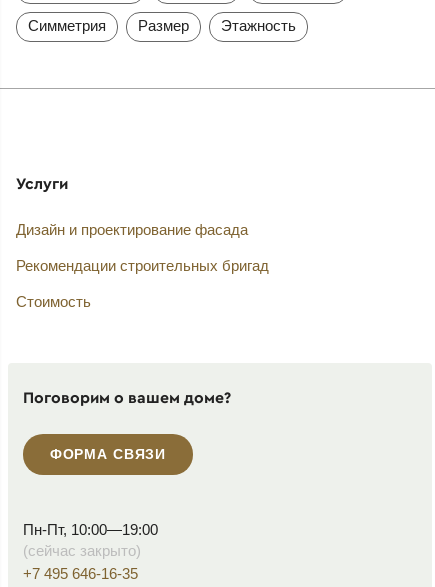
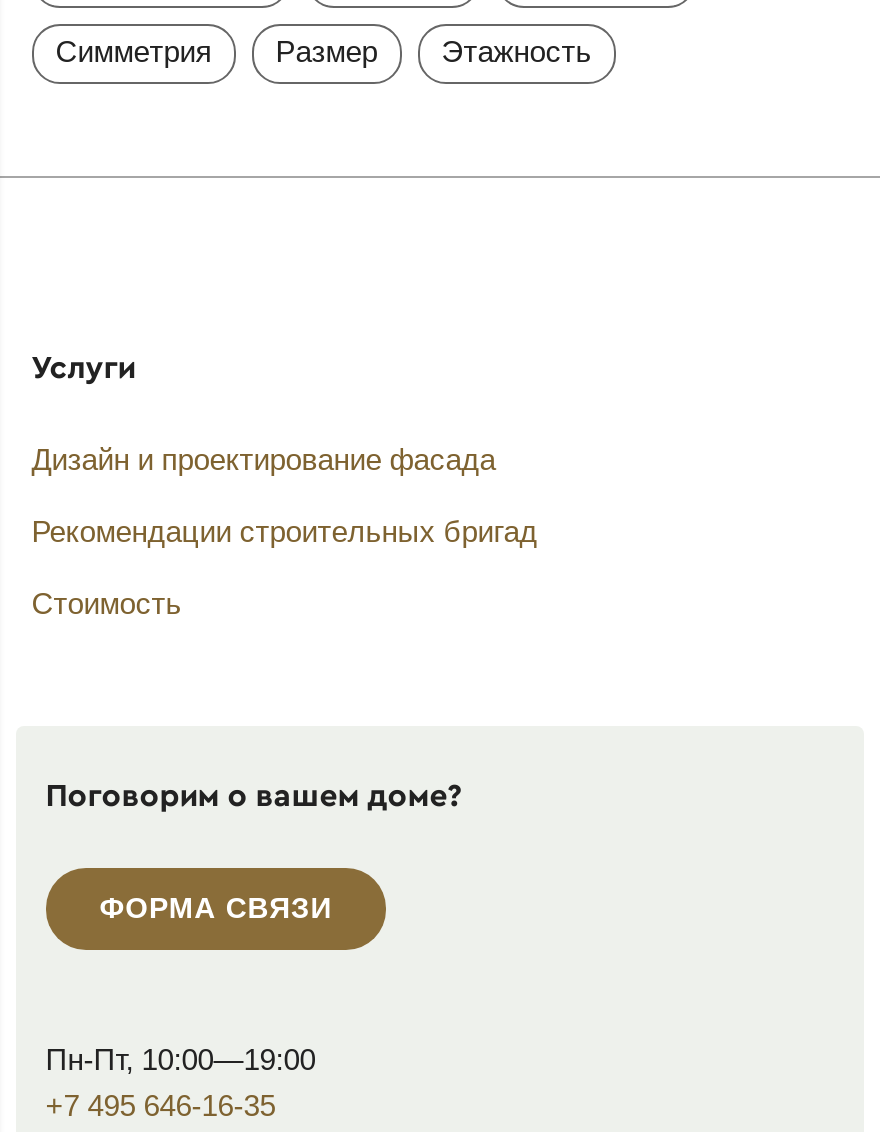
[23,542,141,559] (сейчас закрыто) -> none

